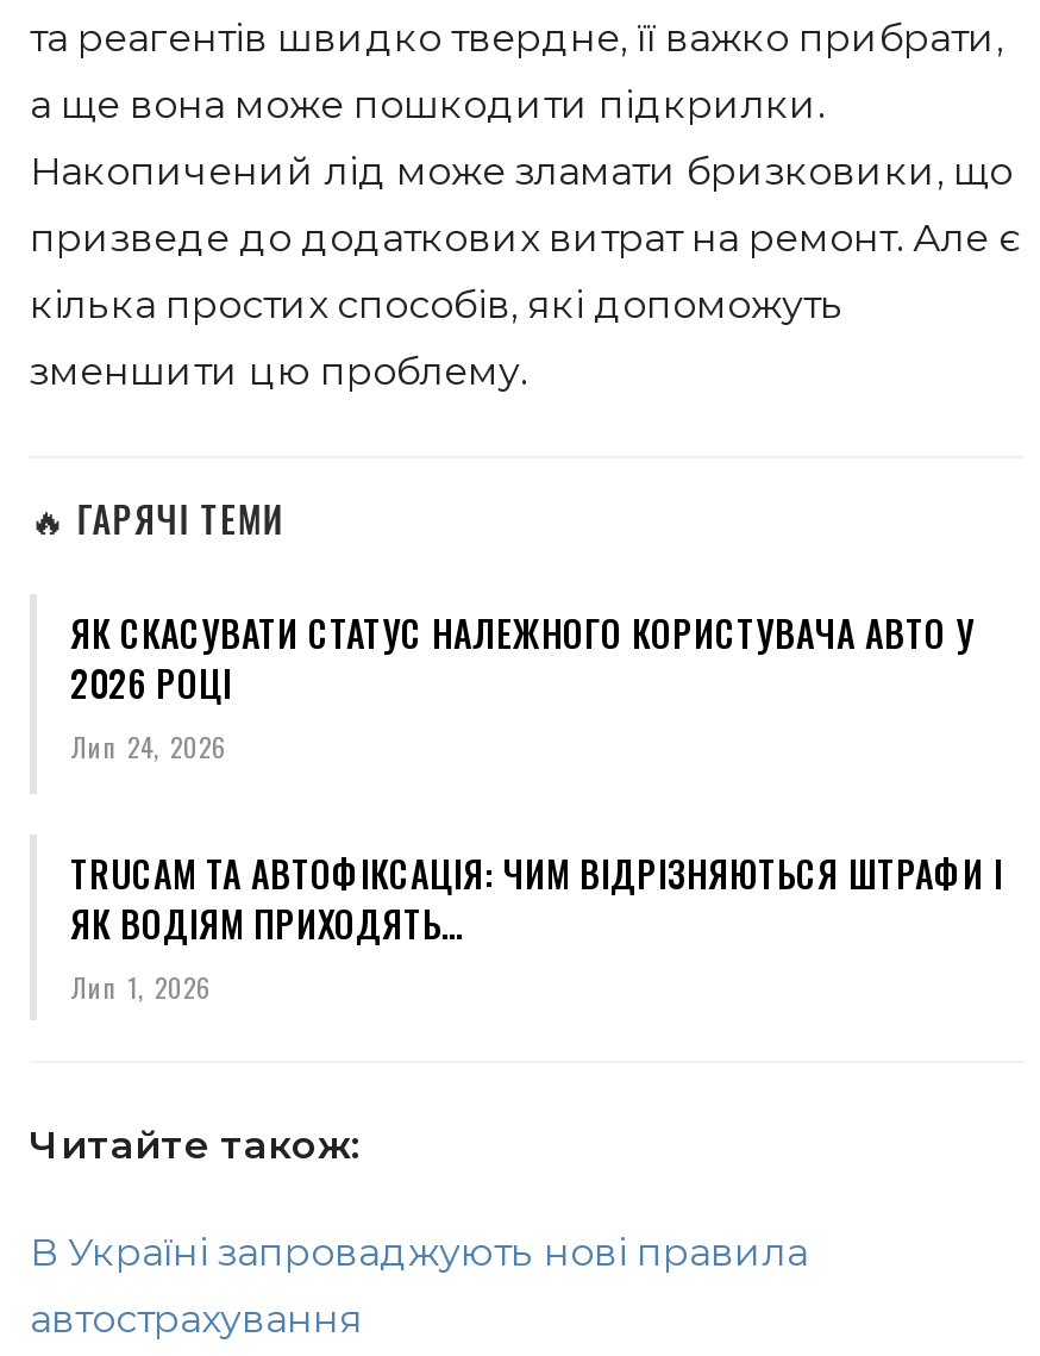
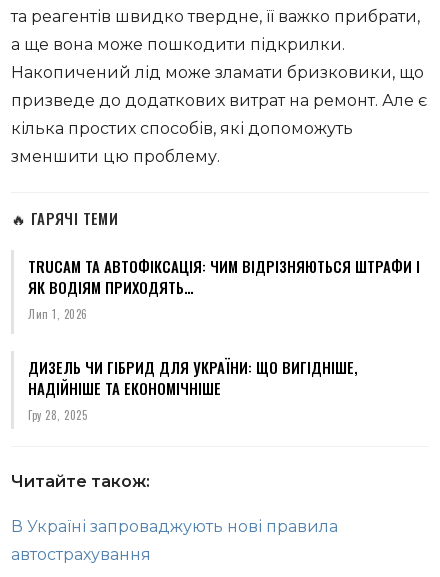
[70,606,975,766] ЯК СКАСУВАТИ СТАТУС НАЛЕЖНОГО КОРИСТУВАЧА АВТО У | 2026 РОЦІ | Лип 24, 2026 -> none
moved [70,846,1003,1006] -> [28,255,420,322]: TRUCAM ТА АВТОФІКСАЦІЯ: ЧИМ ВІДРІЗНЯЮТЬСЯ ШТРАФИ І | ЯК ВОДІЯМ ПРИХОДЯТЬ… | Лип 1, 2026
none -> [28,356,358,423] ДИЗЕЛЬ ЧИ ГІБРИД ДЛЯ УКРАЇНИ: ЩО ВИГІДНІШЕ, | НАДІЙНІШЕ ТА ЕКОНОМІЧНІШЕ | Гру 28, 2025

